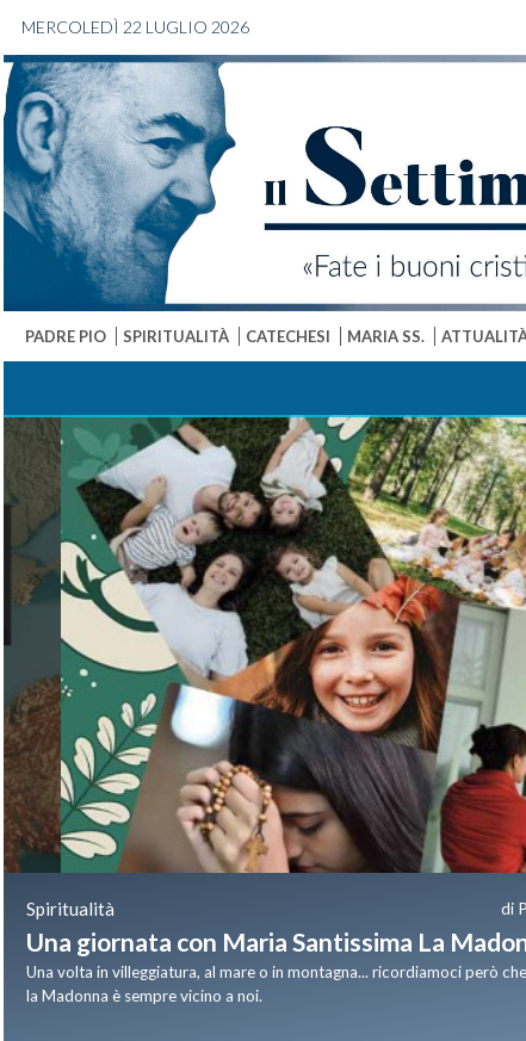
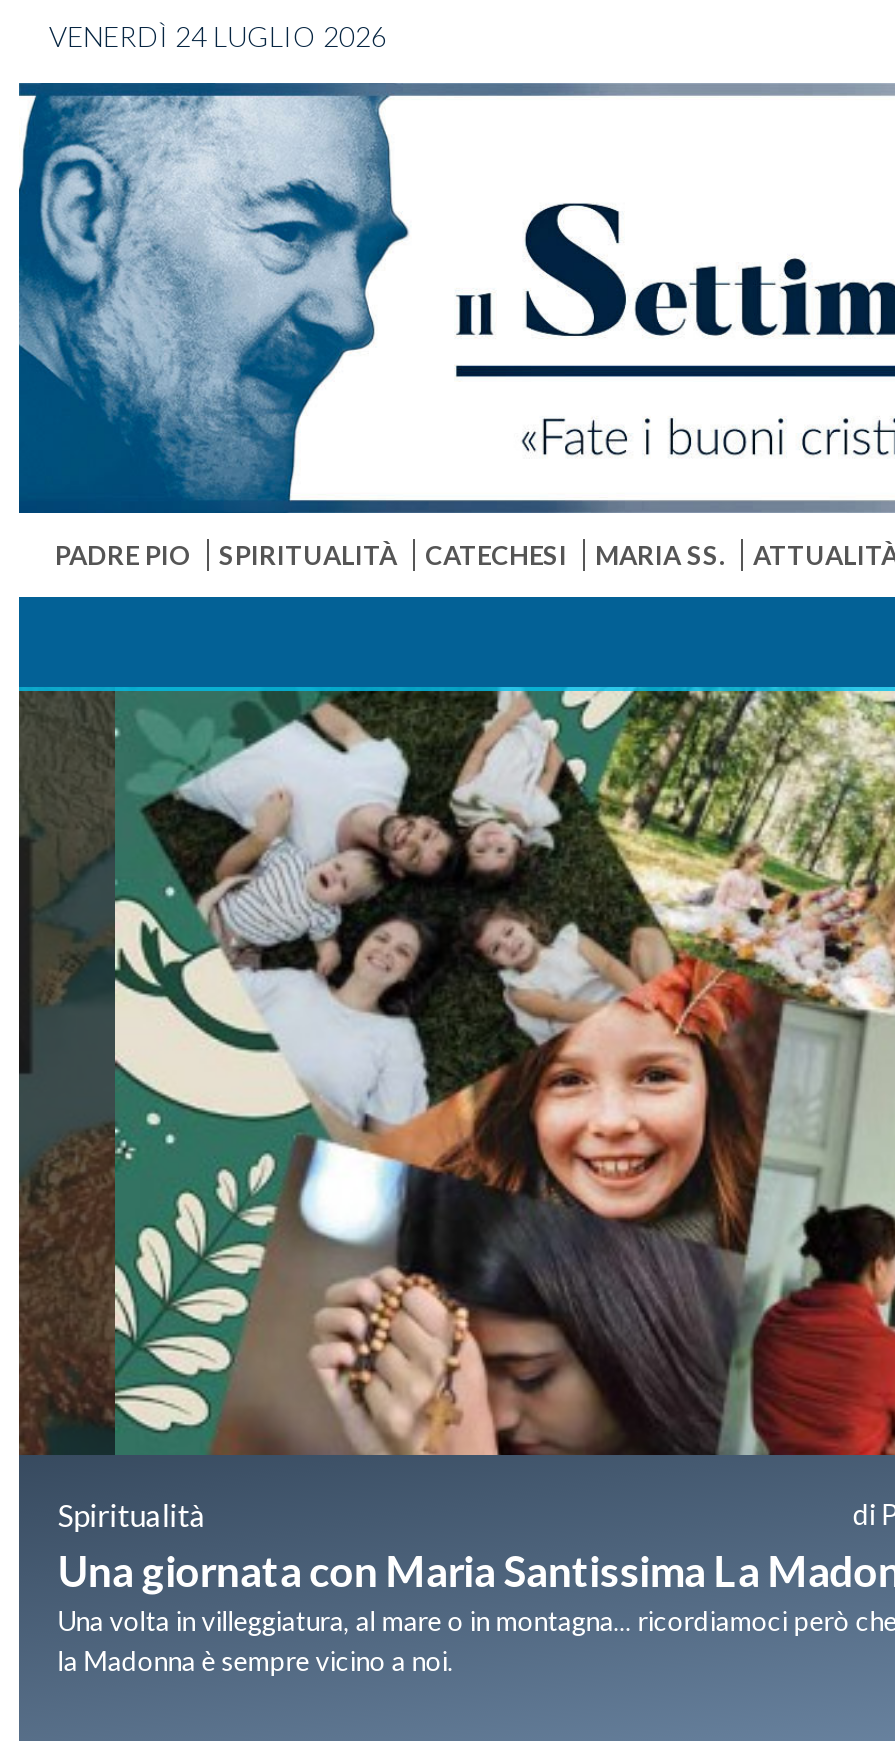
[21,17,249,37] MERCOLEDÌ 22 LUGLIO 2026 -> [49,19,387,53] VENERDÌ 24 LUGLIO 2026

